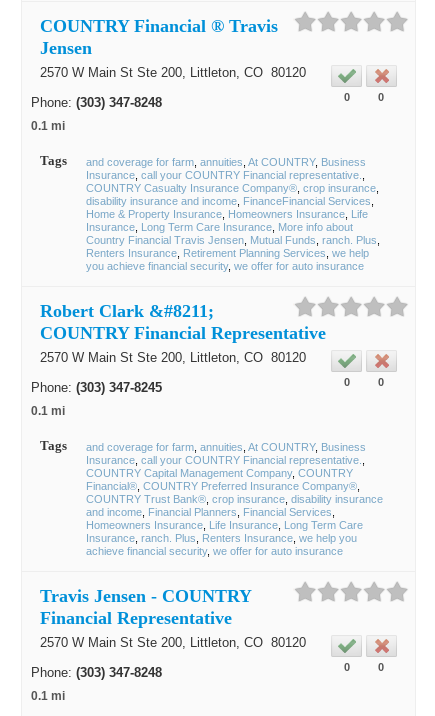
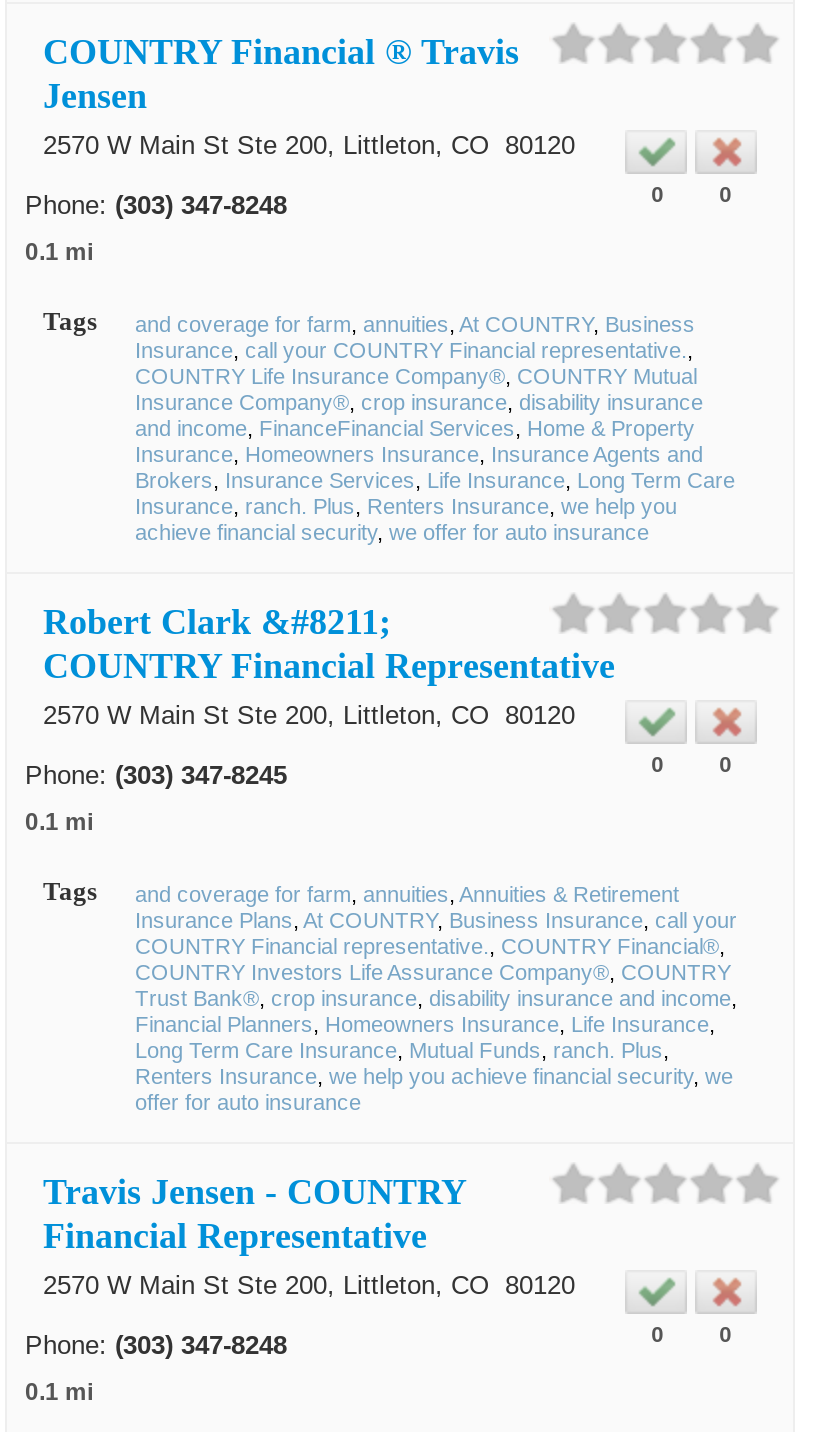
[86,182,377,272] COUNTRY Casualty Insurance Company® crop insurance | disability insurance and income FinanceFinancial Services | Home & Property Insurance Homeowners Insurance Life | Insurance Long Term Care Insurance More info about | Country Financial Travis Jensen Mutual Funds ranch. Plus | Renters Insurance Retirement Planning Services we help | you achieve financial security we offer for auto insurance -> [135,364,735,492] COUNTRY Life Insurance Company® COUNTRY Mutual | Insurance Company® crop insurance disability insurance | and income FinanceFinancial Services Home & Property | Insurance Homeowners Insurance Insurance Agents and | Brokers Insurance Services Life Insurance Long Term Care
[86,441,383,531] and coverage for farm annuities At COUNTRY Business | Insurance call your COUNTRY Financial representative. | COUNTRY Capital Management Company COUNTRY | Financial® COUNTRY Preferred Insurance Company® | COUNTRY Trust Bank® crop insurance disability insurance | and income Financial Planners Financial Services | Homeowners Insurance Life Insurance Long Term Care -> [135,882,737,1114] and coverage for farm annuities Annuities & Retirement | Insurance Plans At COUNTRY Business Insurance call your | COUNTRY Financial representative. COUNTRY Financial® | COUNTRY Investors Life Assurance Company® COUNTRY | Trust Bank® crop insurance disability insurance and income | Financial Planners Homeowners Insurance Life Insurance | Long Term Care Insurance Mutual Funds ranch. Plus | Renters Insurance we help you achieve financial security we | offer for auto insurance
moved [86,532,357,557] -> [135,494,677,544]: Insurance ranch. Plus Renters Insurance we help you | achieve financial security we offer for auto insurance

